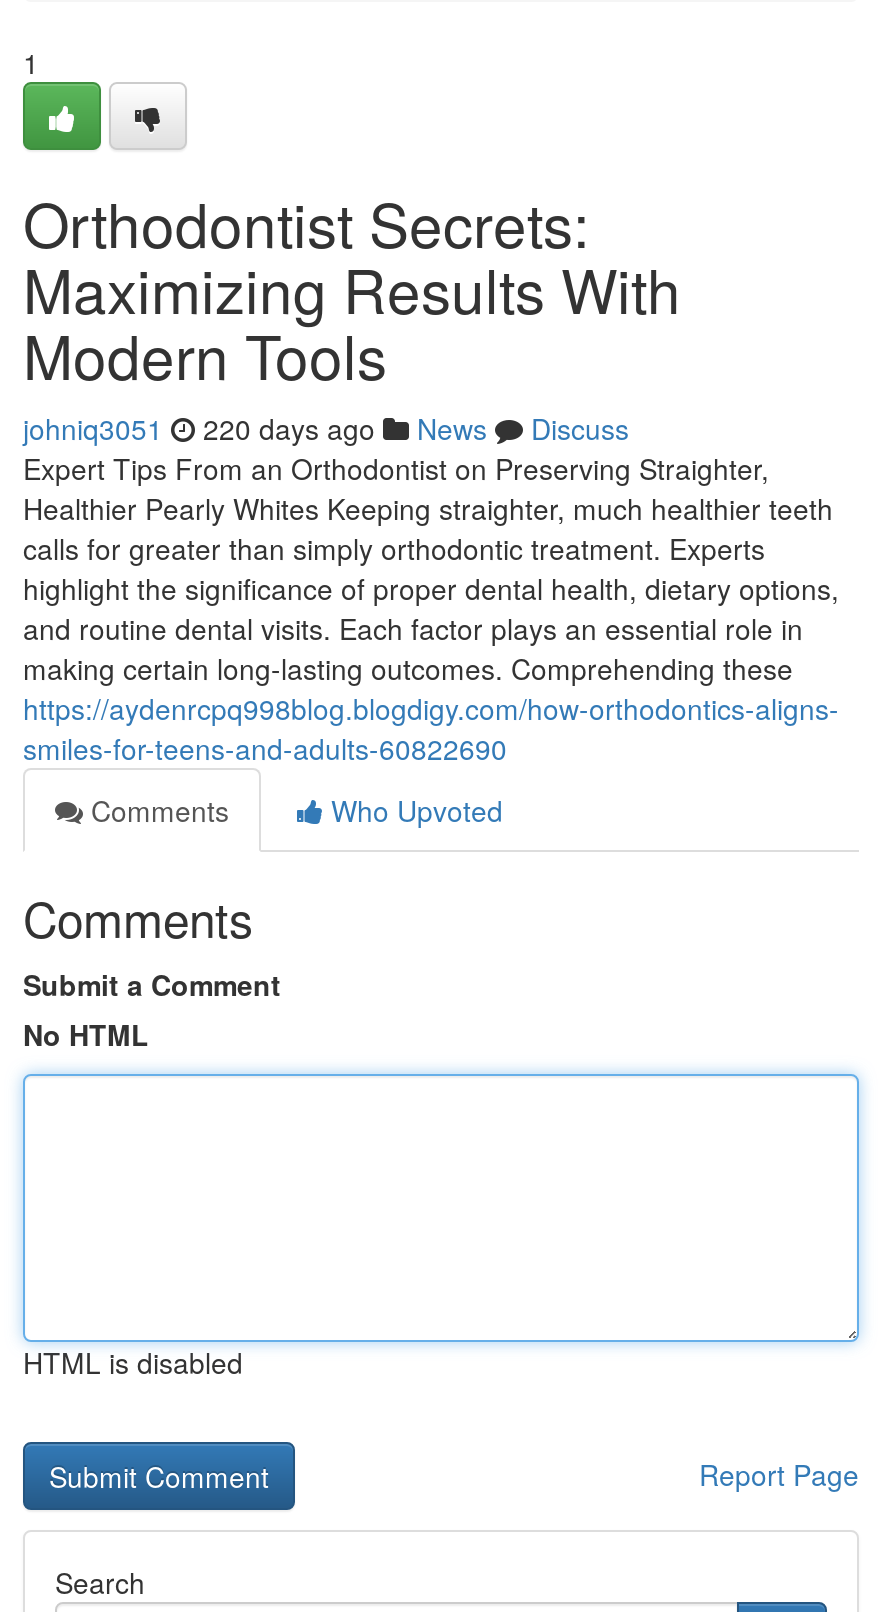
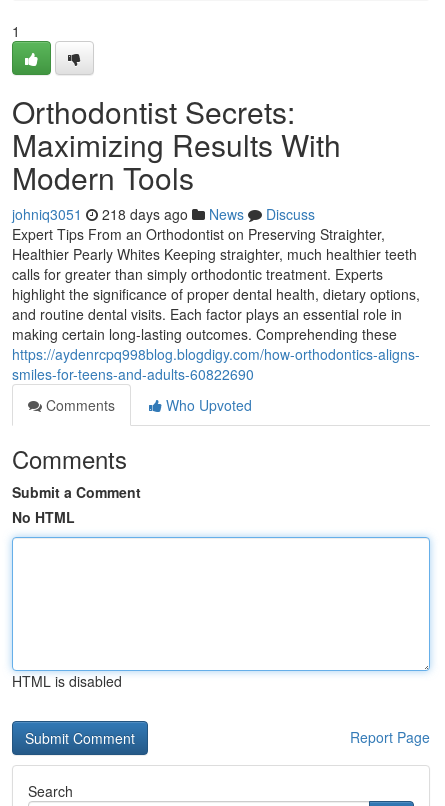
[23,408,629,448] johniq3051 220 days ago News Discuss -> [12,204,315,224] johniq3051 218 days ago News Discuss

